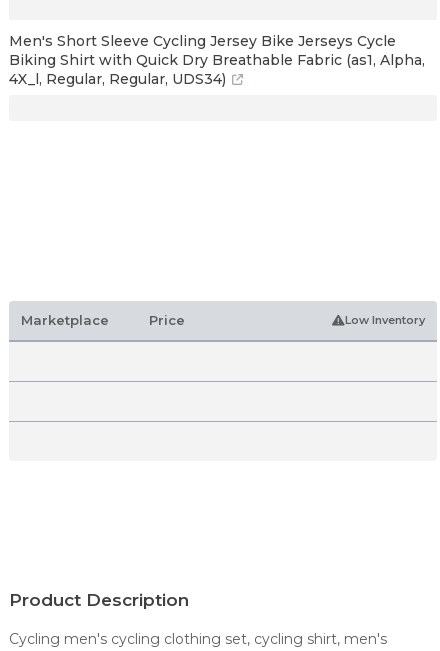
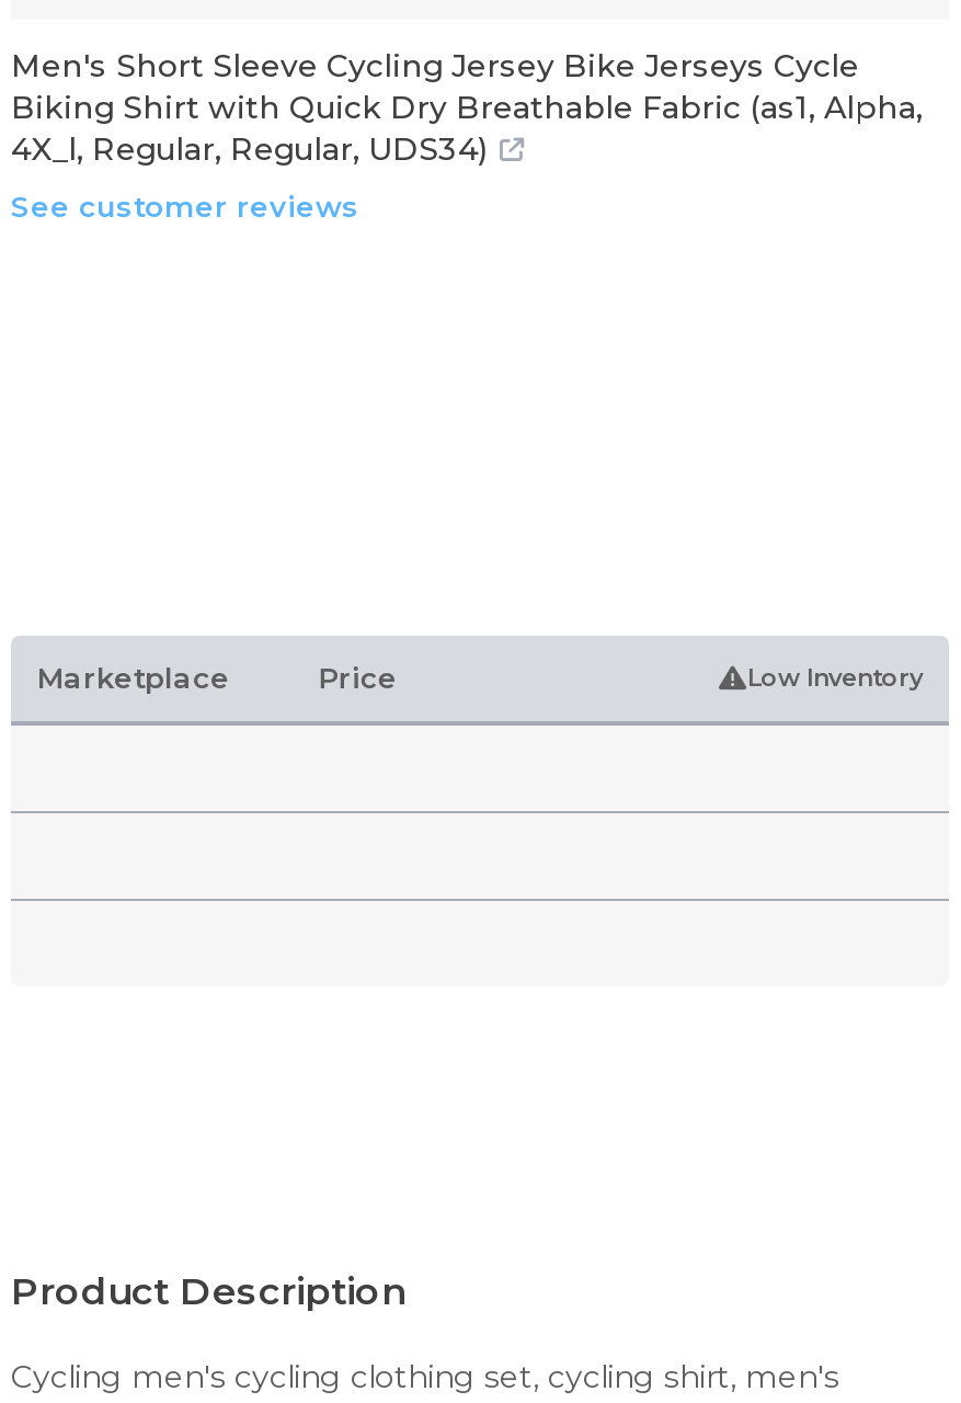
none -> [11,188,359,223] See customer reviews

